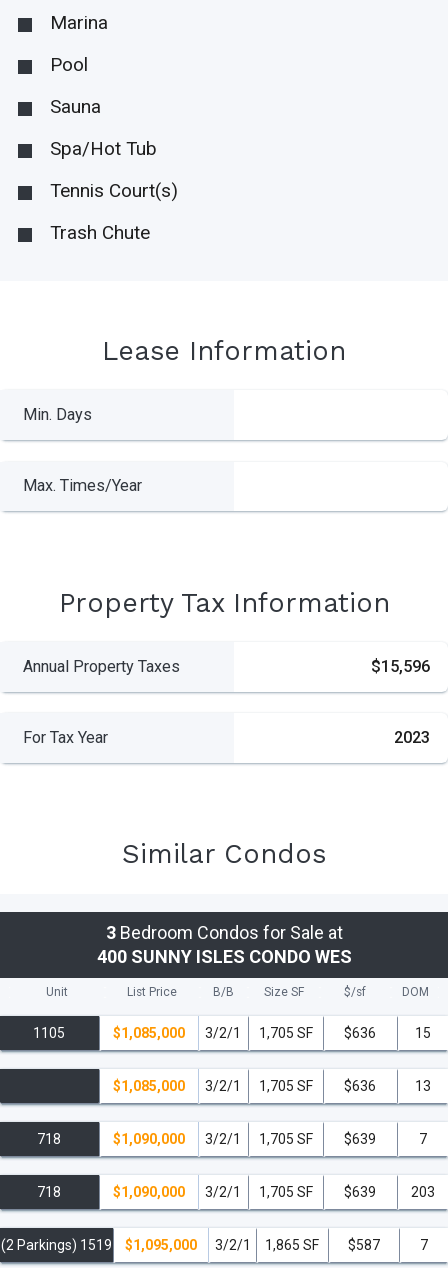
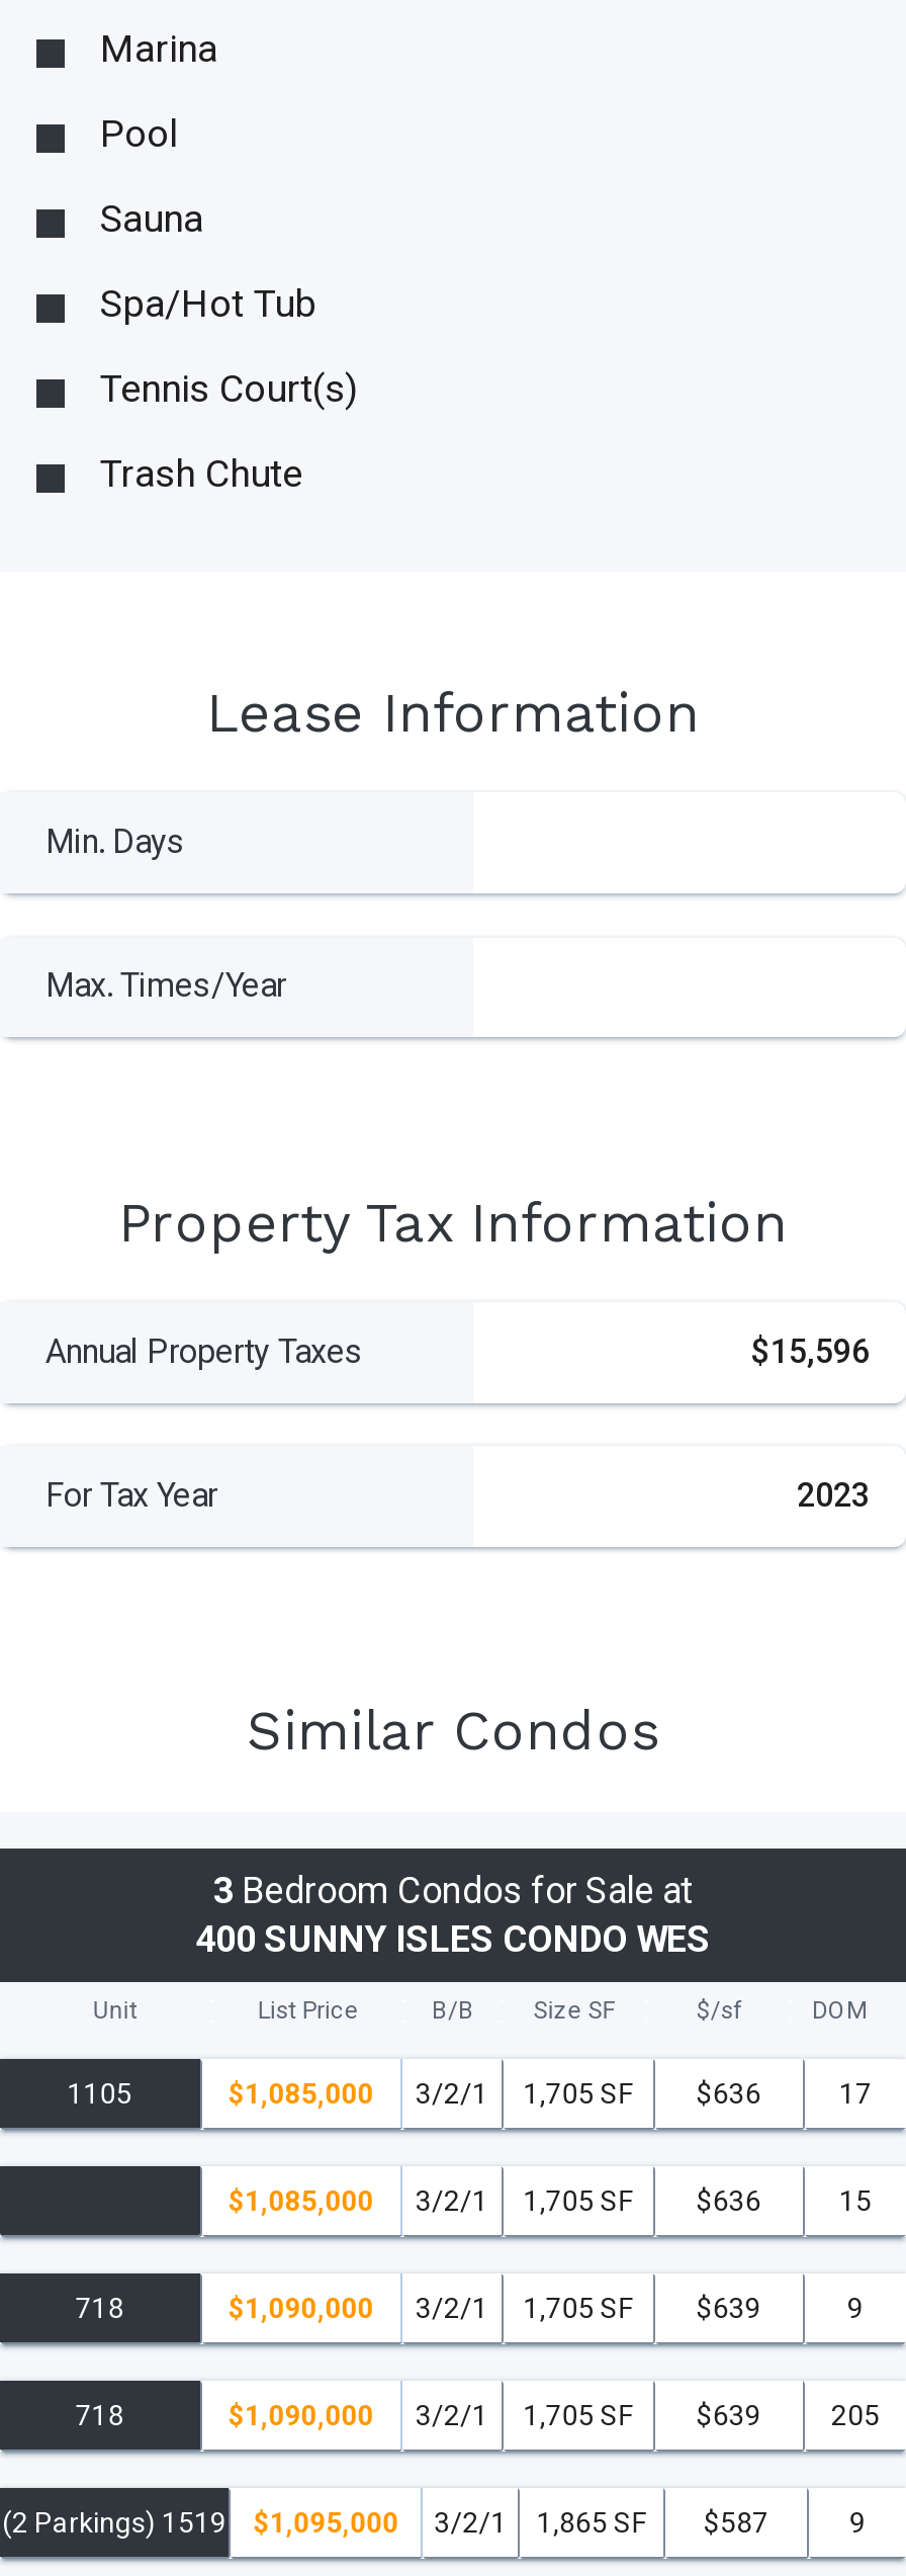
[415,1025,431,1041] 15 -> [839,2077,872,2109] 17
[415,1078,431,1094] 13 -> [839,2184,872,2216] 15
[419,1131,427,1147] 7 -> [847,2291,864,2323] 9
[411,1184,435,1200] 203 -> [831,2398,880,2431] 205
[420,1237,428,1253] 7 -> [850,2506,866,2538] 9

